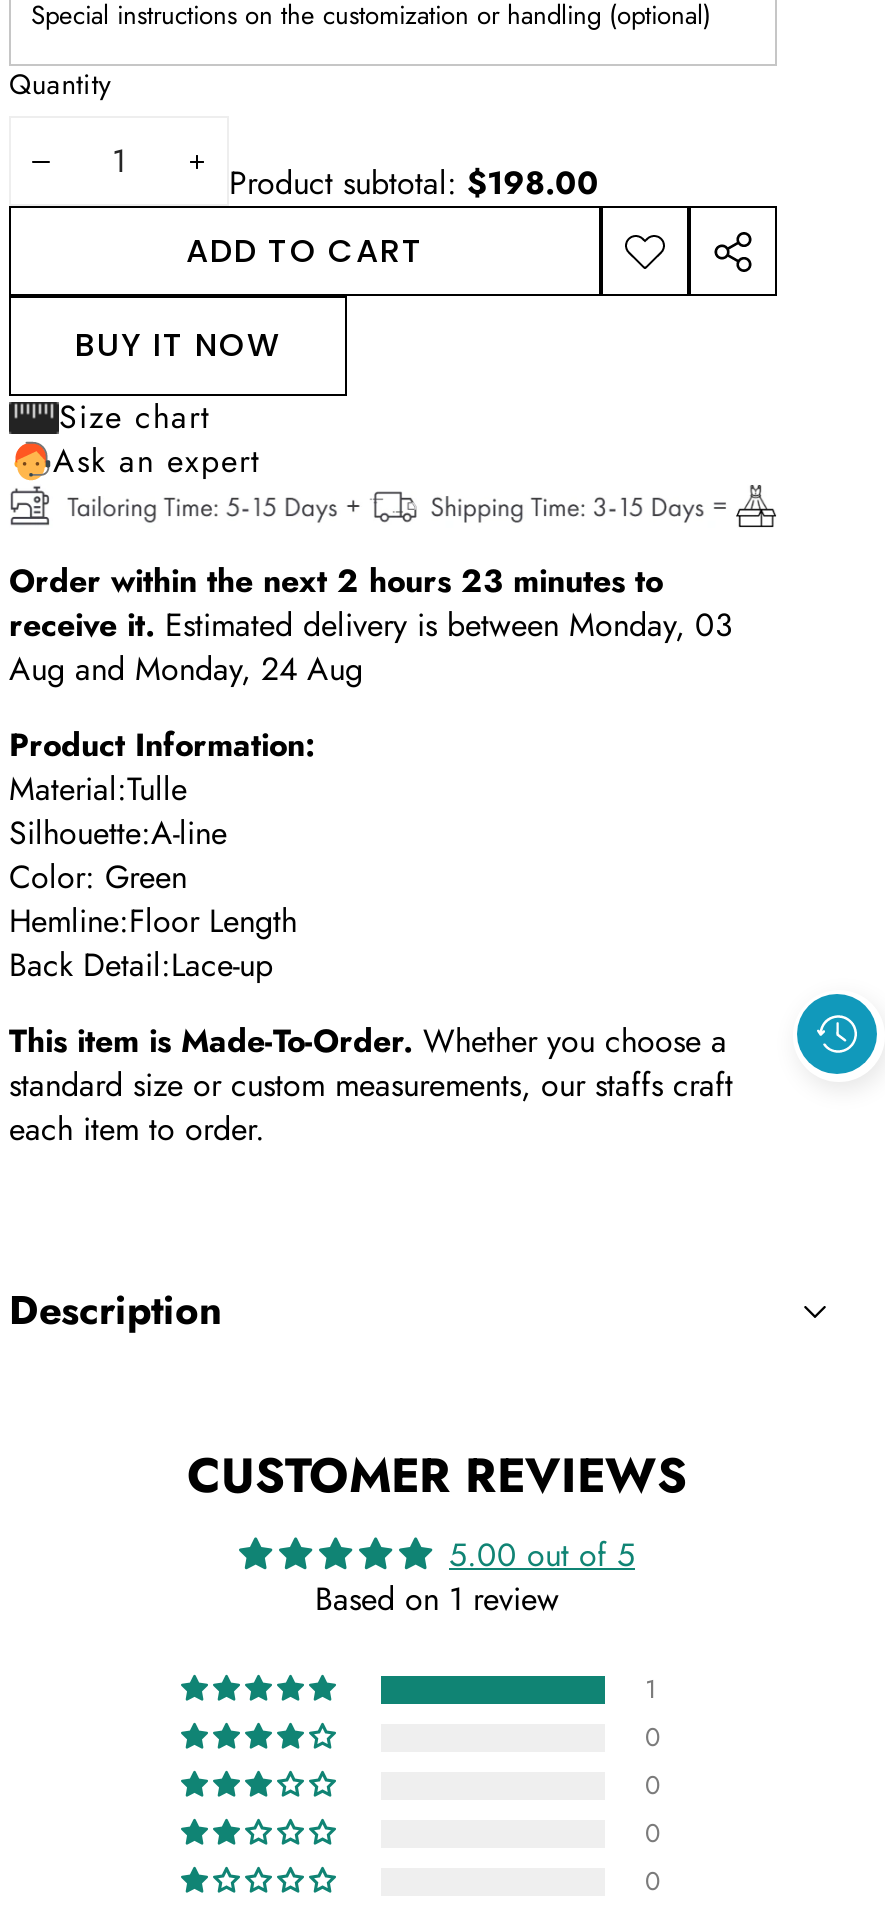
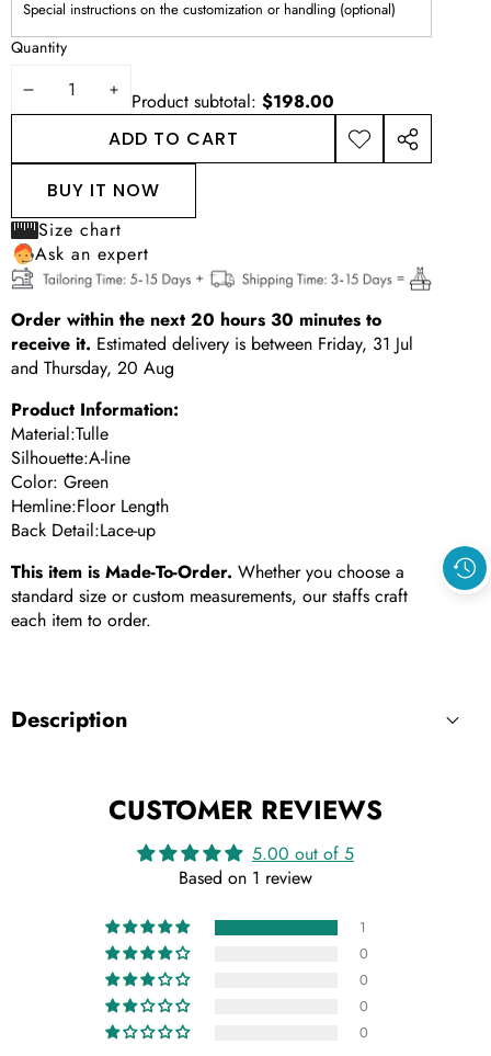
[9,558,733,692] Order within the next 2 hours 23 minutes to | receive it. Estimated delivery is between Monday, 03 | Aug and Monday, 24 Aug -> [11,307,413,381] Order within the next 20 hours 30 minutes to | receive it. Estimated delivery is between Friday, 31 Jul | and Thursday, 20 Aug

